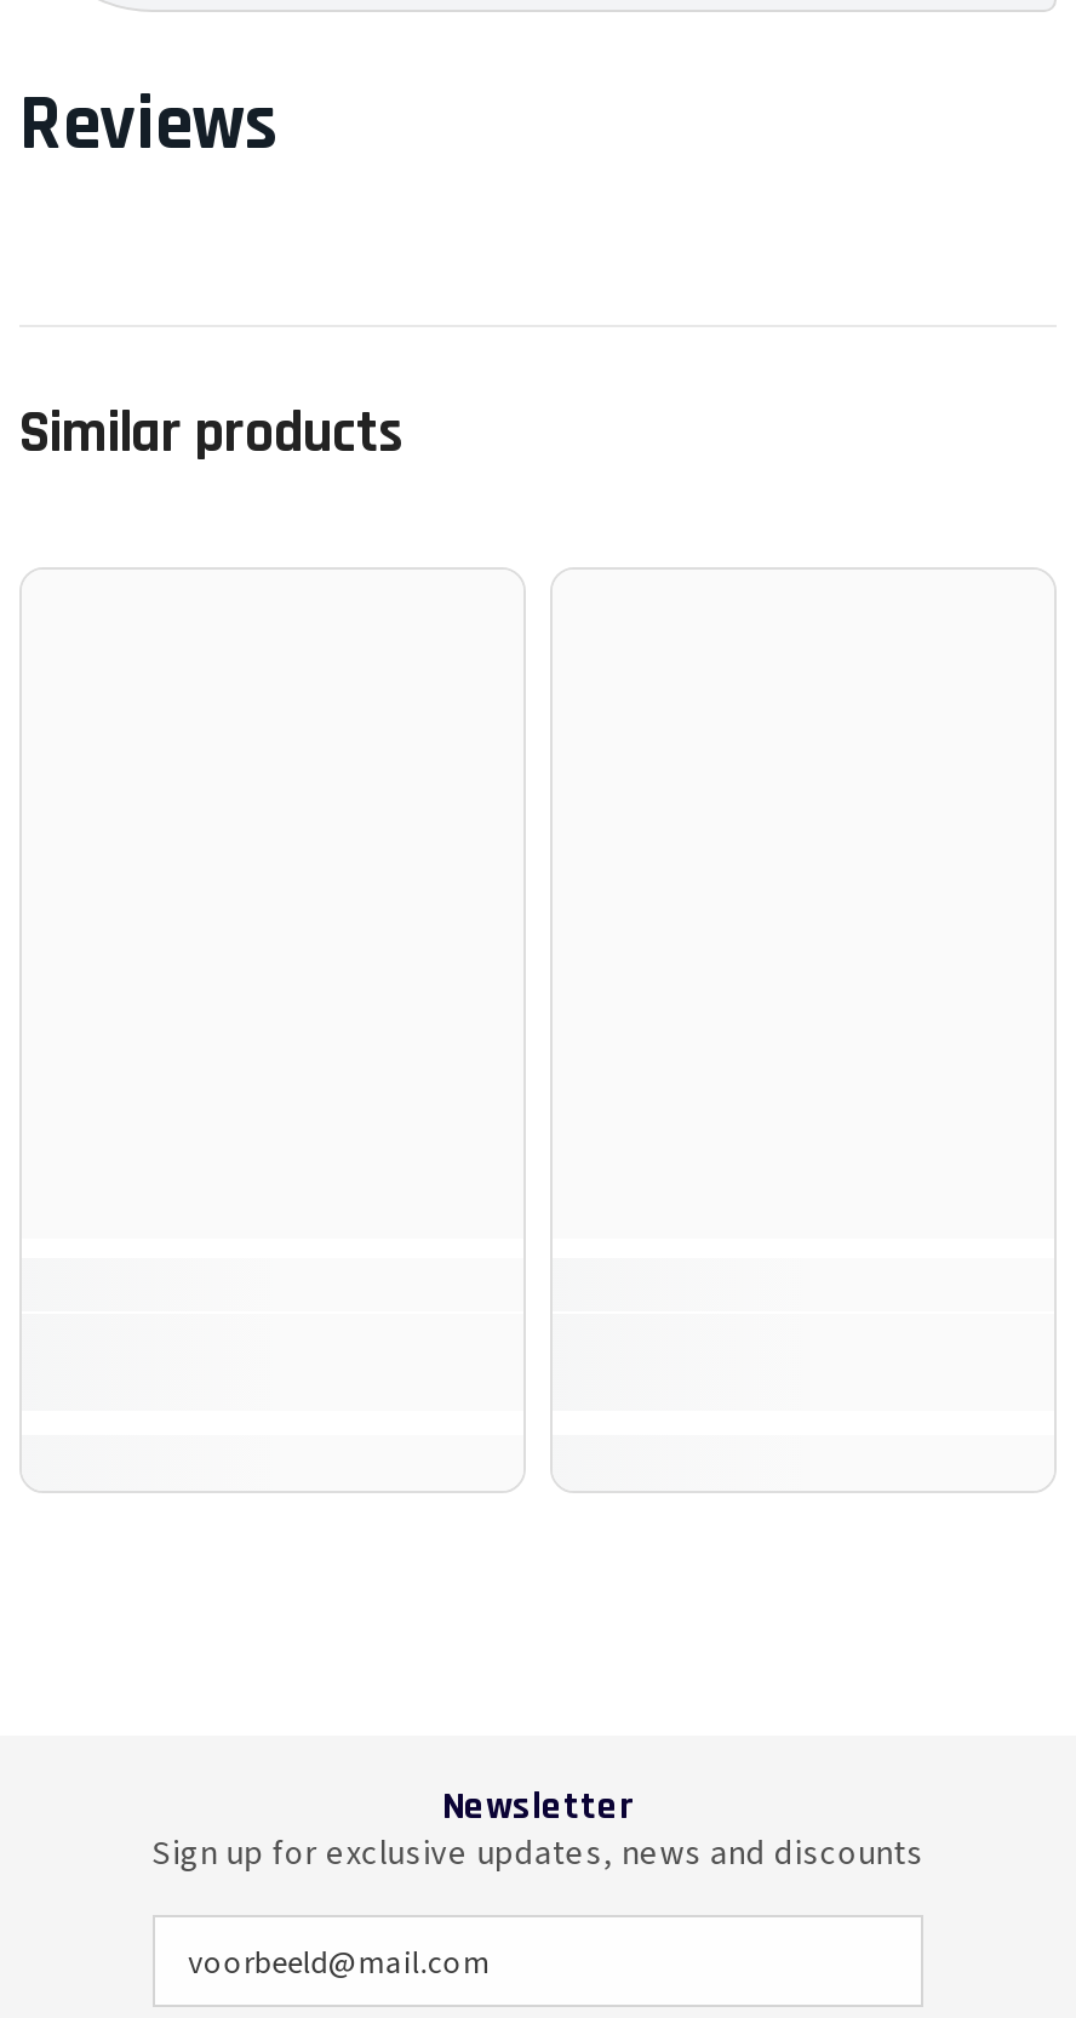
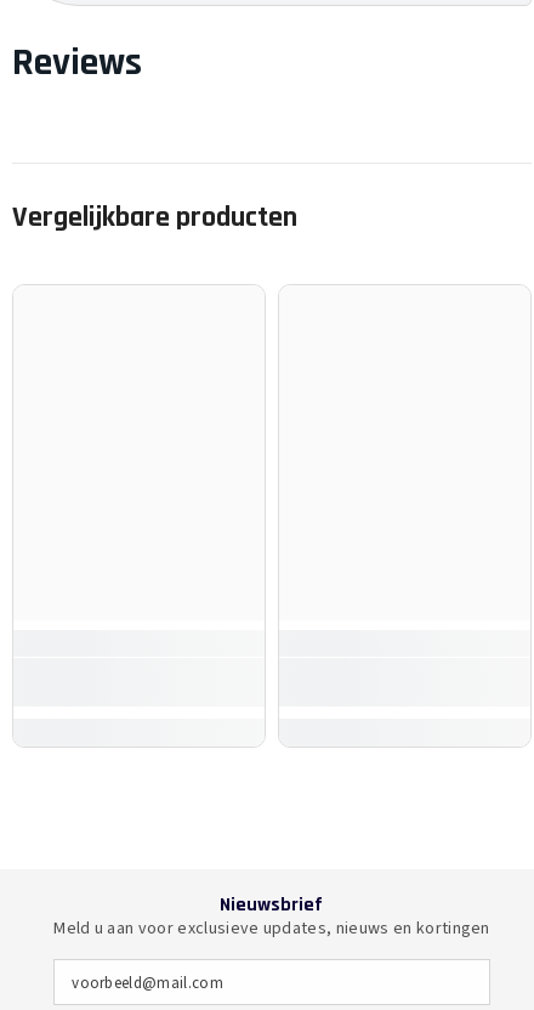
[19,398,405,471] Similar products -> [12,199,297,236] Vergelijkbare producten
[152,1780,924,1877] Newsletter | Sign up for exclusive updates, news and discounts -> [54,892,490,940] Nieuwsbrief | Meld u aan voor exclusieve updates, nieuws en kortingen

